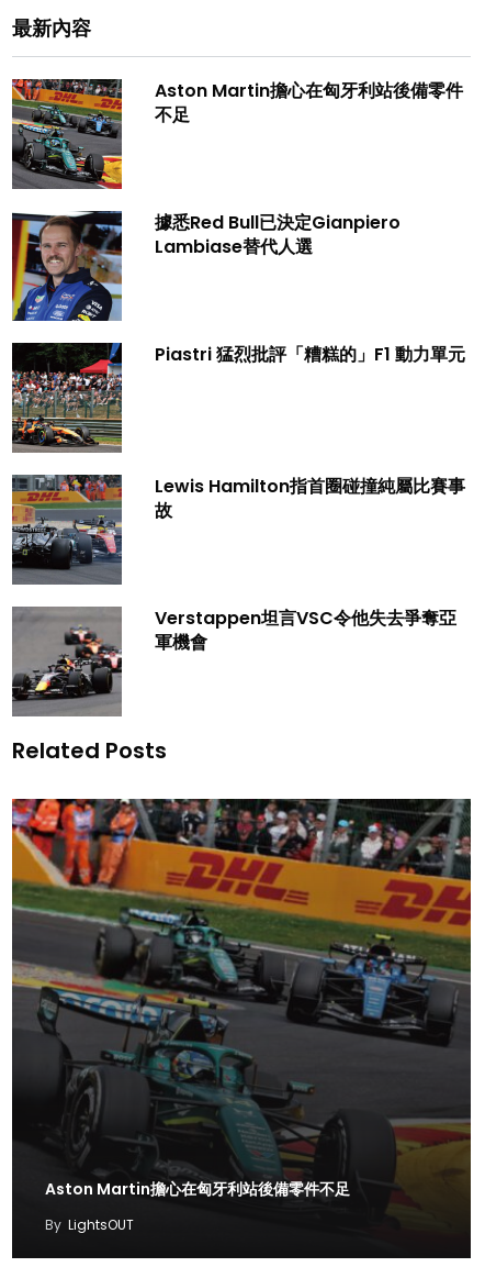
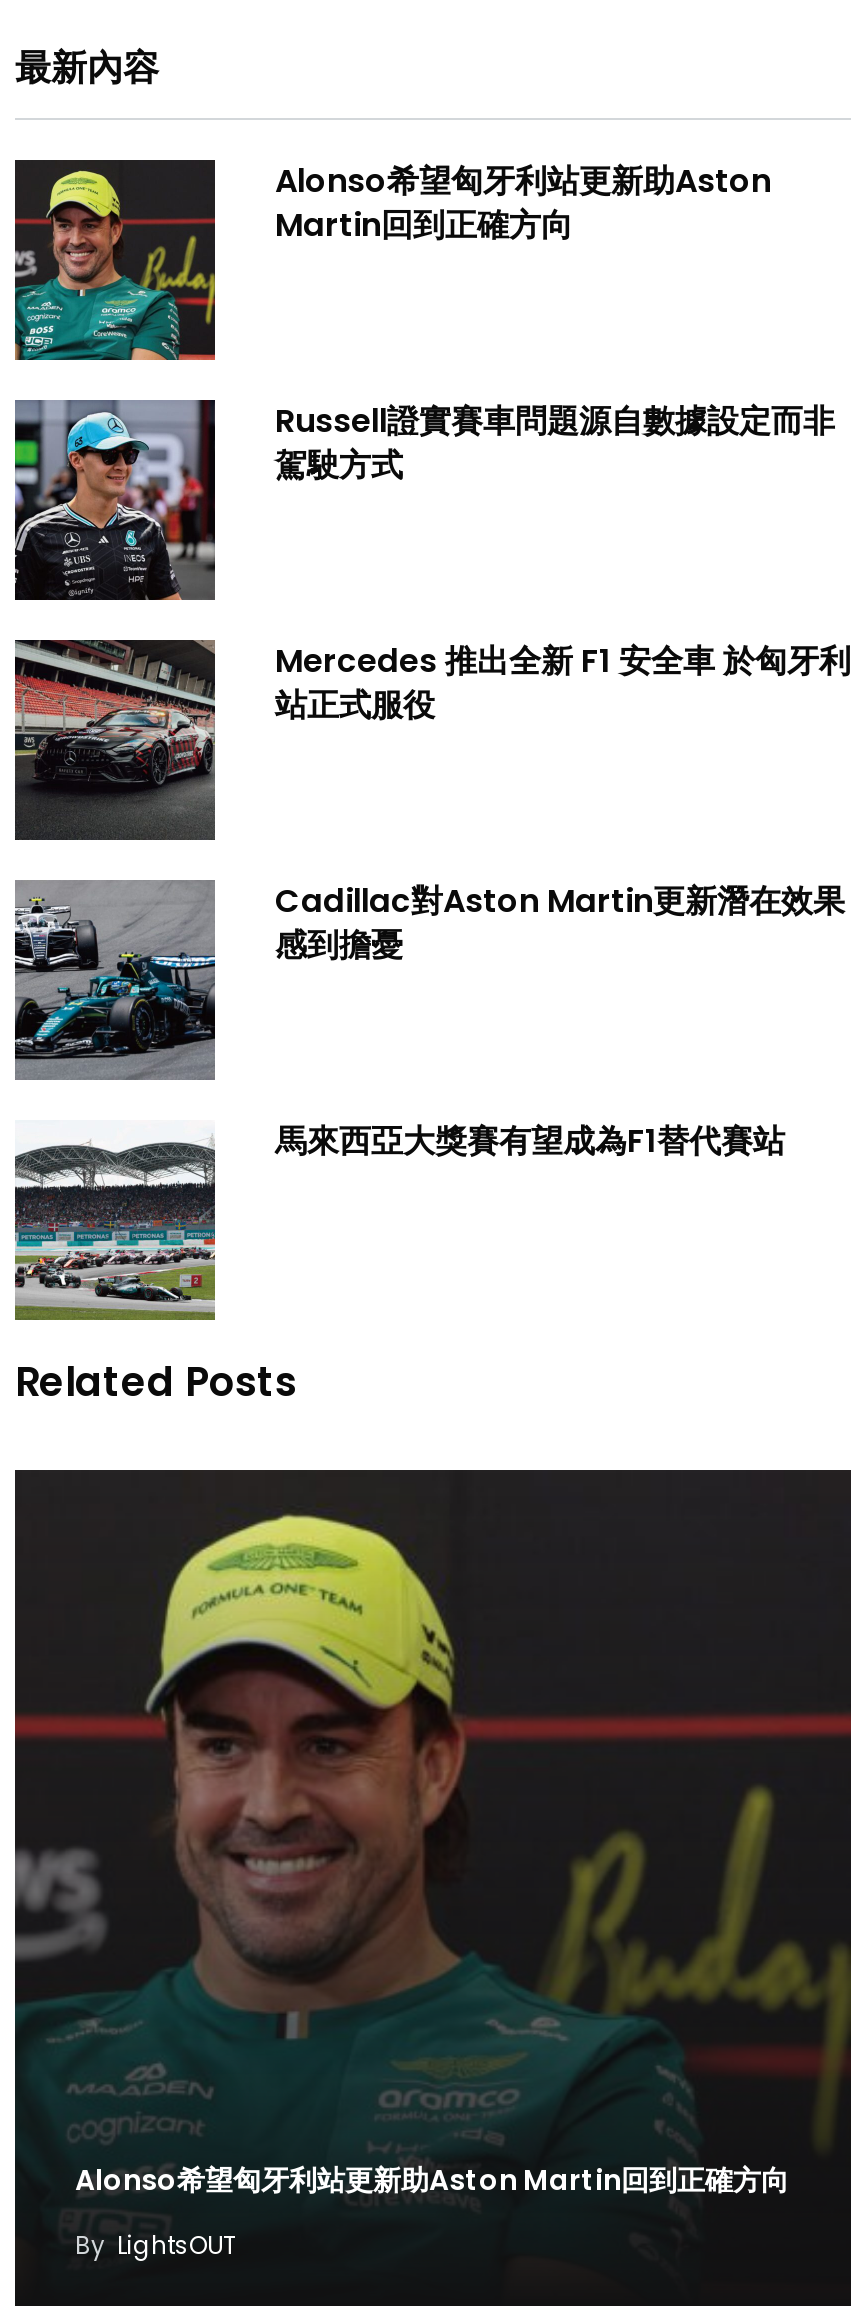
[11,78,463,190] [image] | Aston Martin擔心在匈牙利站後備零件 | 不足 -> [13,157,771,362] [image] | Alonso希望匈牙利站更新助Aston | Martin回到正確方向
[11,210,401,322] [image] | 據悉Red Bull已決定Gianpiero | Lambiase替代人選 -> [13,397,835,602] [image] | Russell證實賽車問題源自數據設定而非 | 駕駛方式
[11,341,465,453] [image] | Piastri 猛烈批評「糟糕的」F1 動力單元 -> [13,637,851,840] [image] | Mercedes 推出全新 F1 安全車 於匈牙利 | 站正式服役
[11,473,465,582] [image] | Lewis Hamilton指首圈碰撞純屬比賽事 | 故 -> [13,877,845,1074] [image] | Cadillac對Aston Martin更新潛在效果 | 感到擔憂
[11,605,456,716] [image] | Verstappen坦言VSC令他失去爭奪亞 | 軍機會 -> [15,1117,785,1320] [image] | 馬來西亞大獎賽有望成為F1替代賽站
[11,798,472,1200] [image] | Aston Martin擔心在匈牙利站後備零件不足 -> [13,1468,853,2199] [image] | Alonso希望匈牙利站更新助Aston Martin回到正確方向

